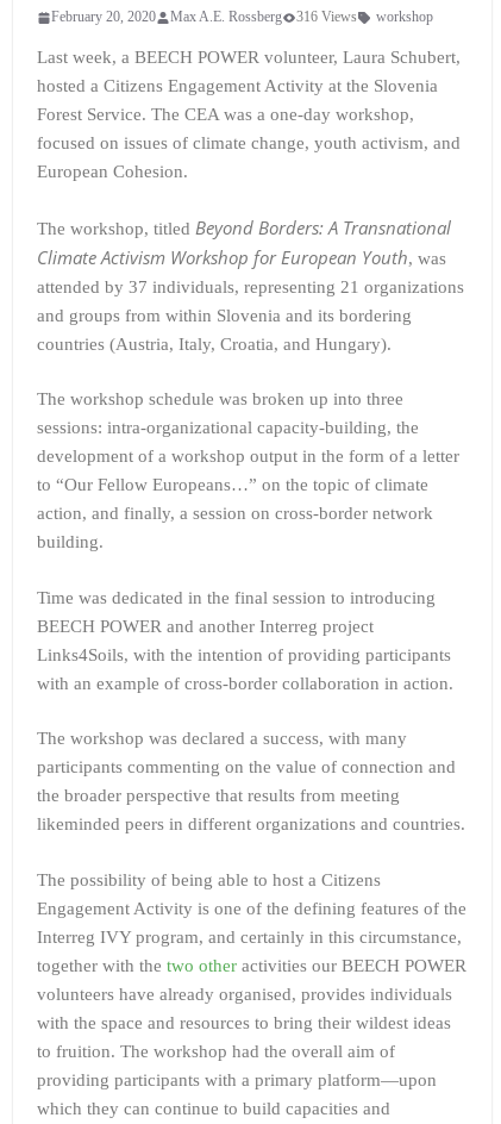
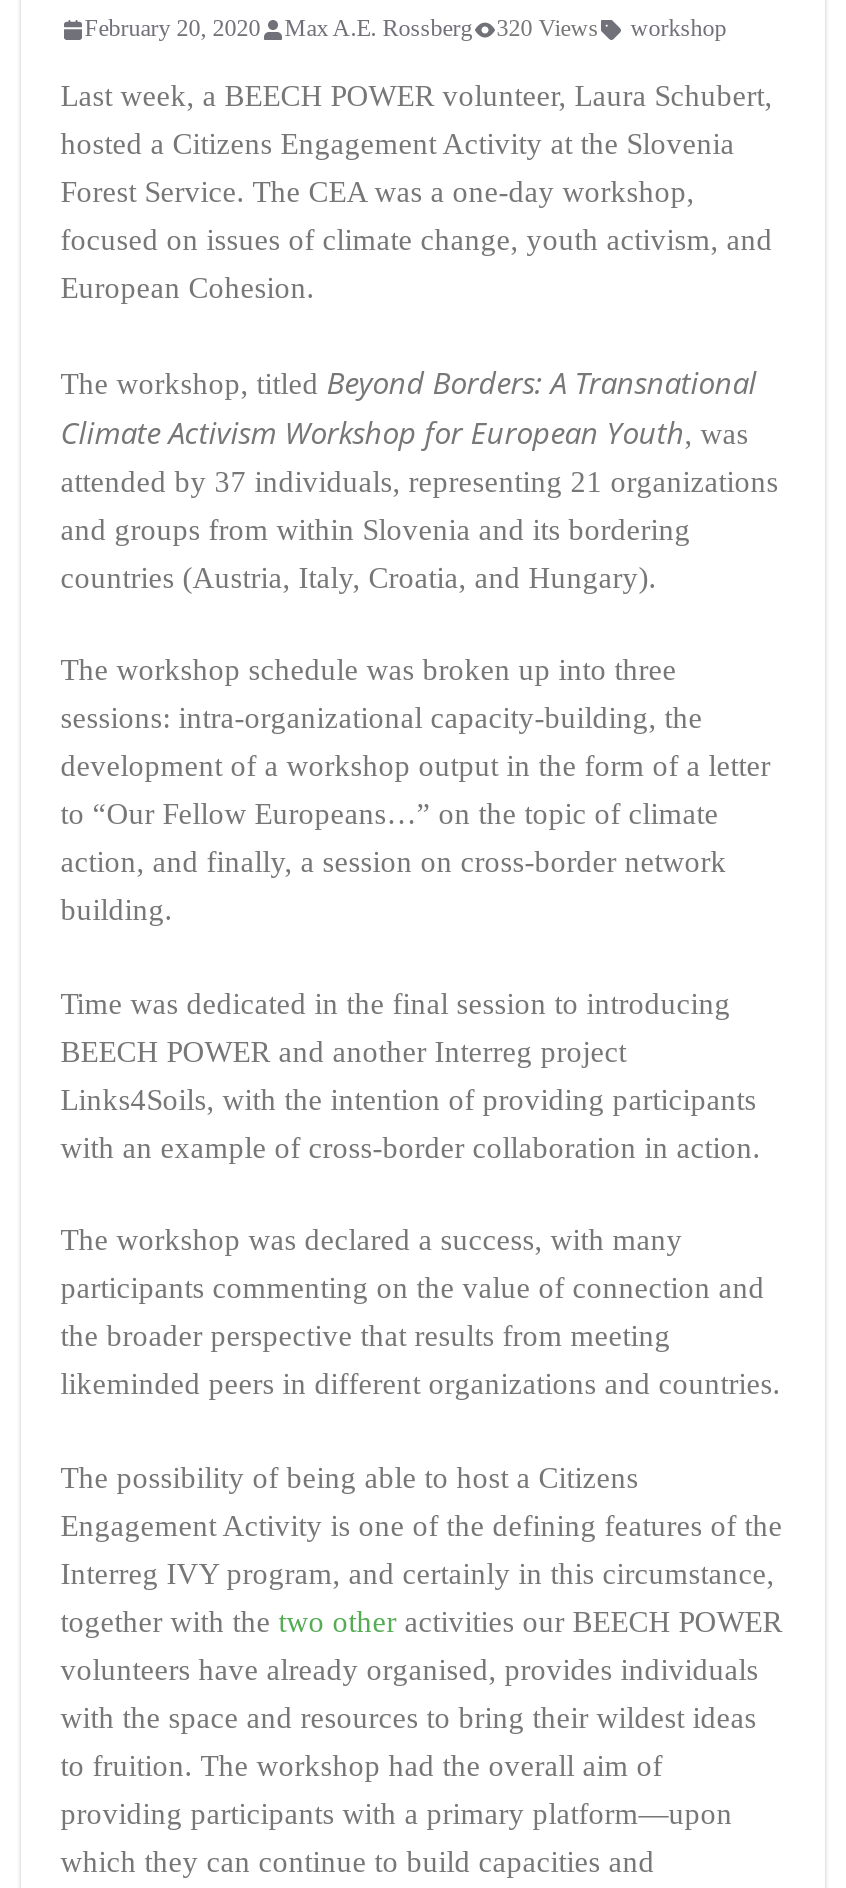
[51,8,433,25] February 20, 2020 Max A.E. Rossberg 316 Views workshop -> [84,14,726,42] February 20, 2020 Max A.E. Rossberg 320 Views workshop

